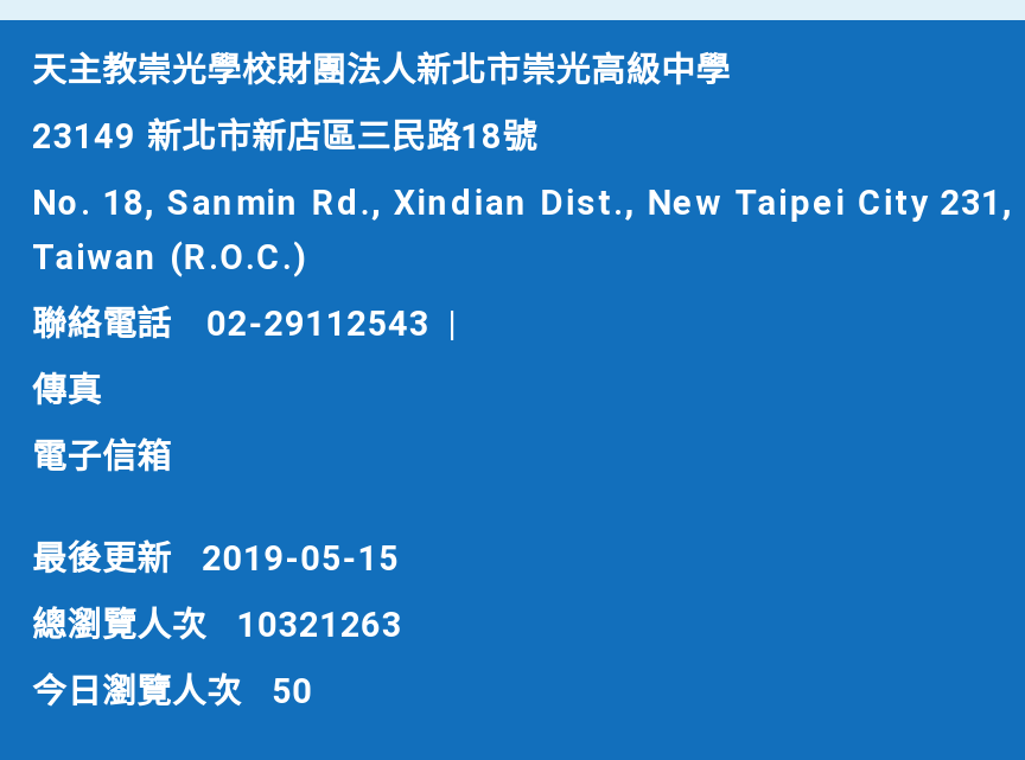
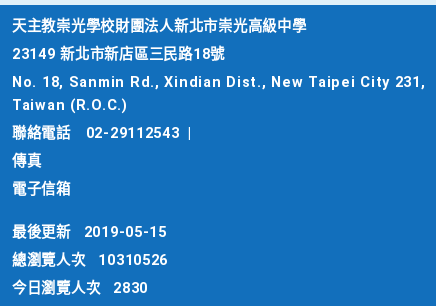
[32,606,402,646] 總瀏覽人次 10321263 -> [12,252,168,269] 總瀏覽人次 10310526
[32,672,313,713] 今日瀏覽人次 50 -> [12,280,148,297] 今日瀏覽人次 2830

